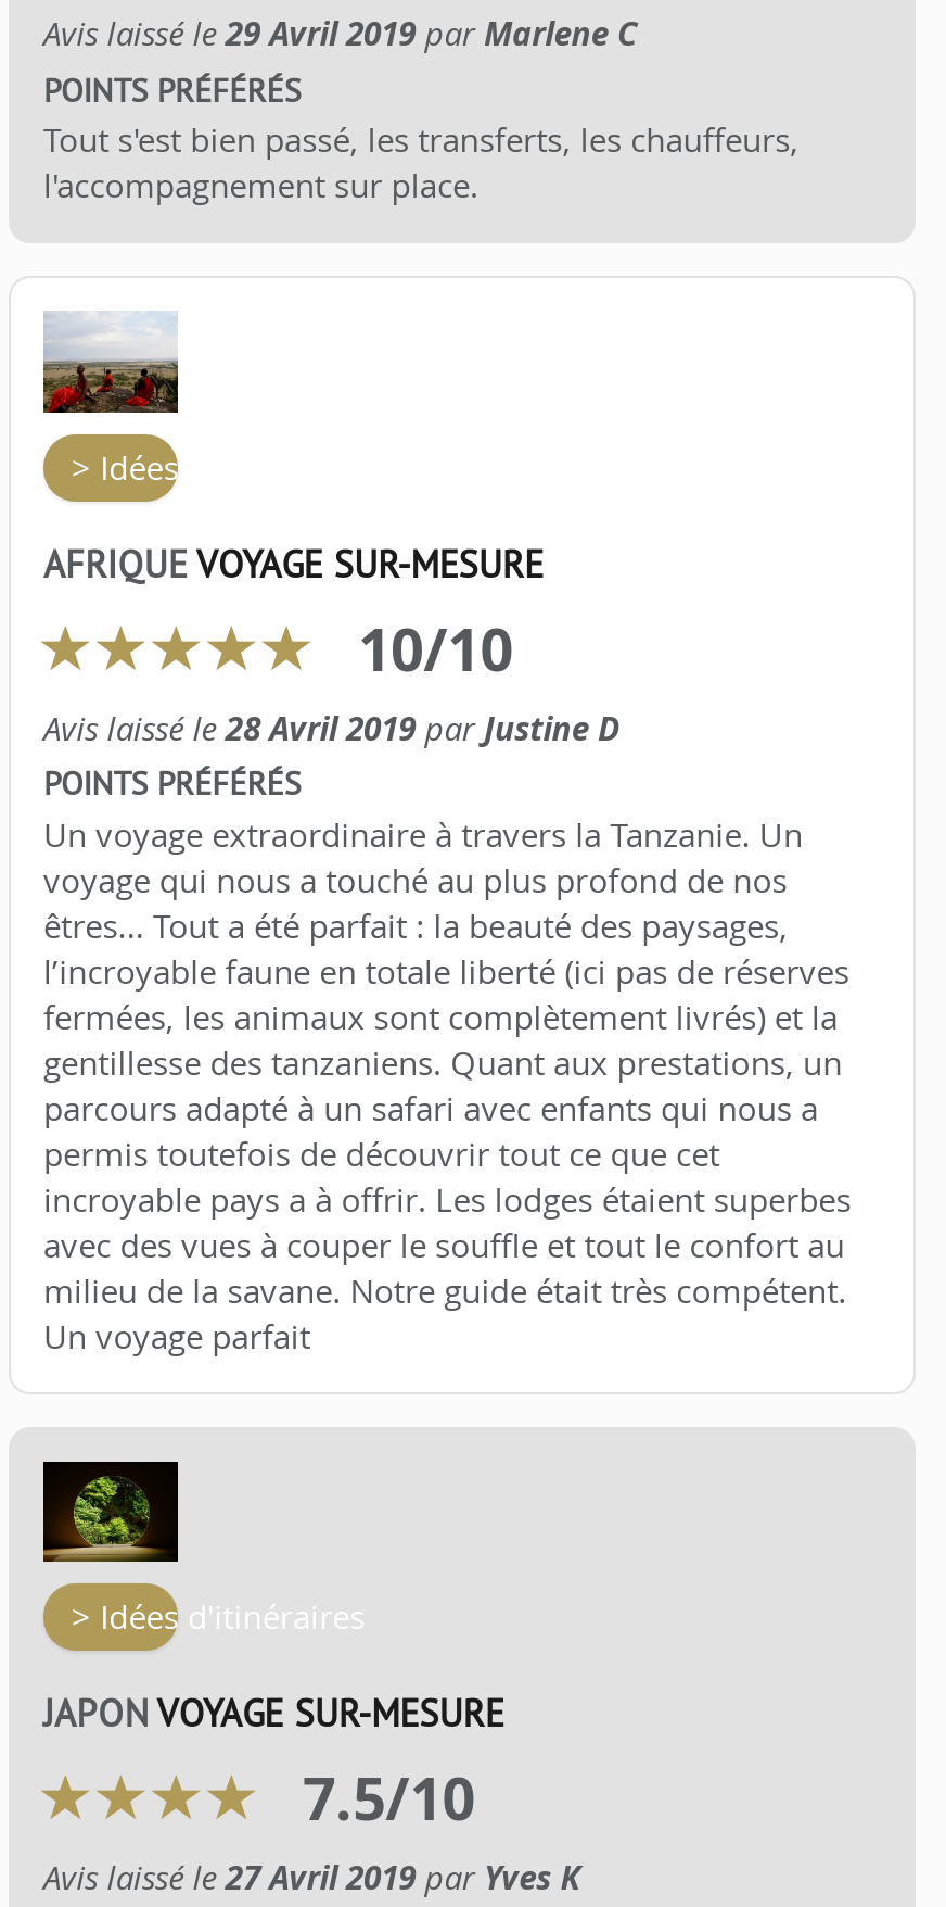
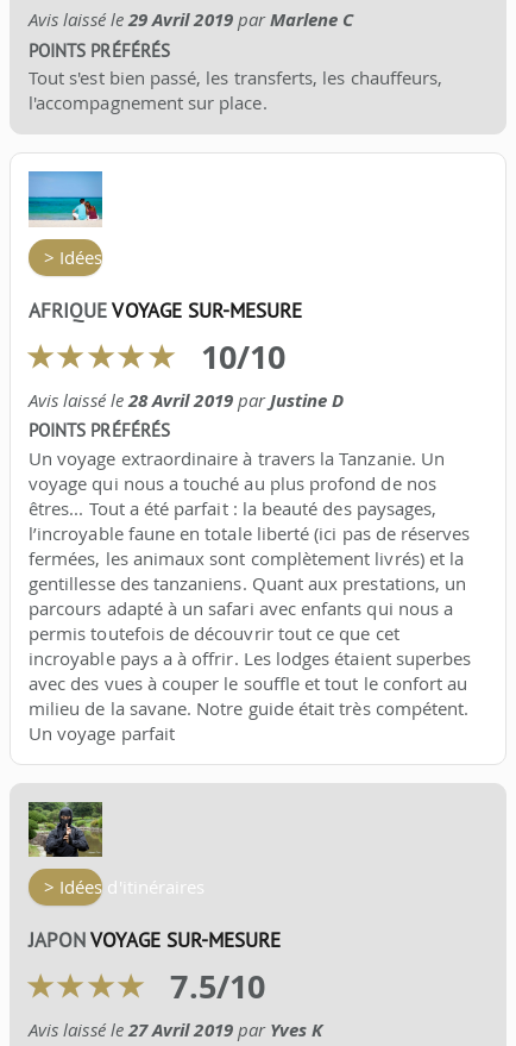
[41,311,180,415] [image] -> [27,170,103,227] [image]
[41,1460,180,1564] [image] -> [27,801,103,858] [image]

